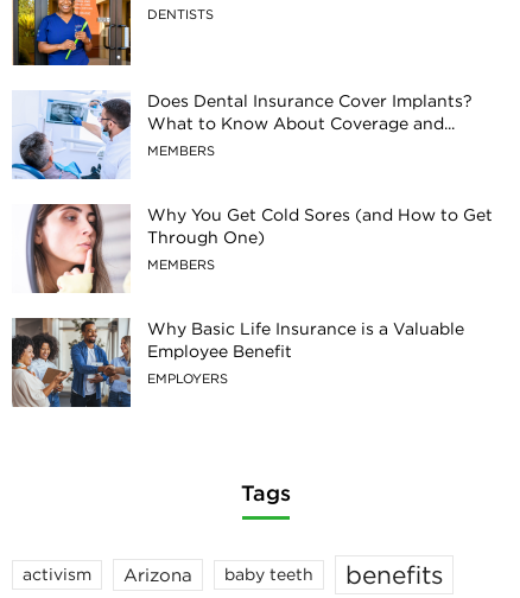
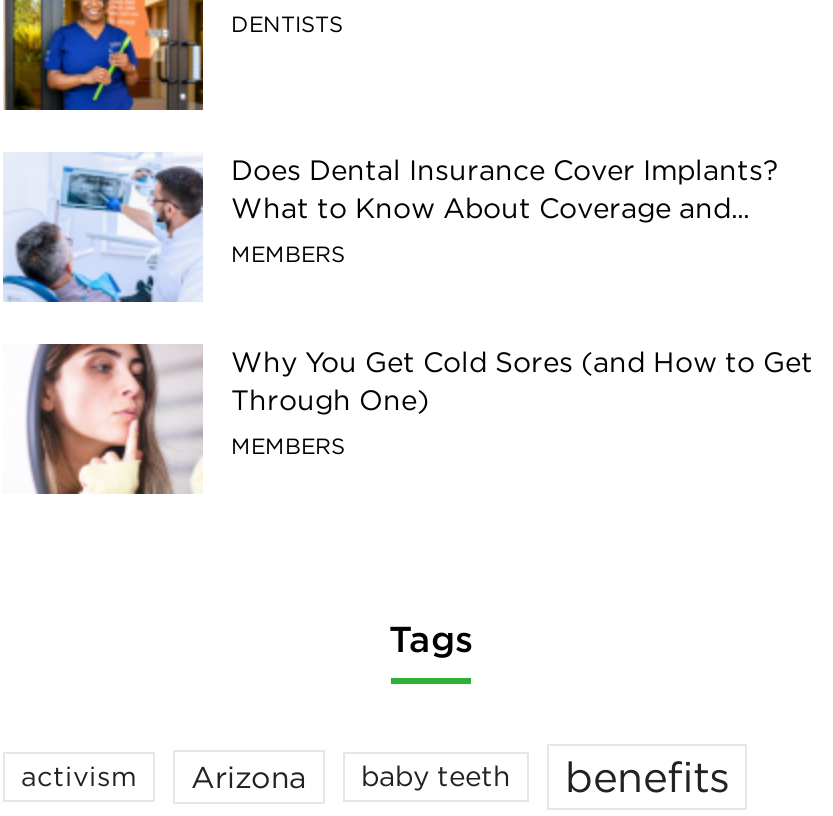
[11,317,464,408] [image] | Why Basic Life Insurance is a Valuable | Employee Benefit | EMPLOYERS -> none

